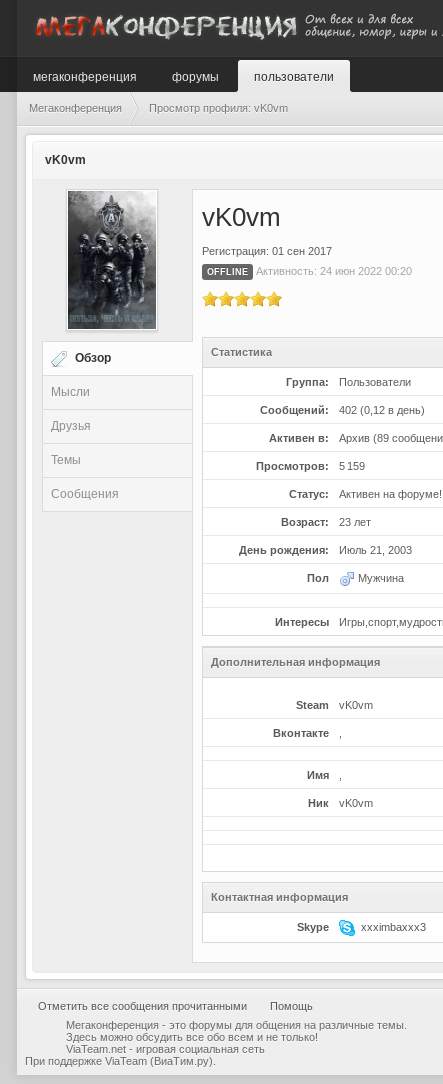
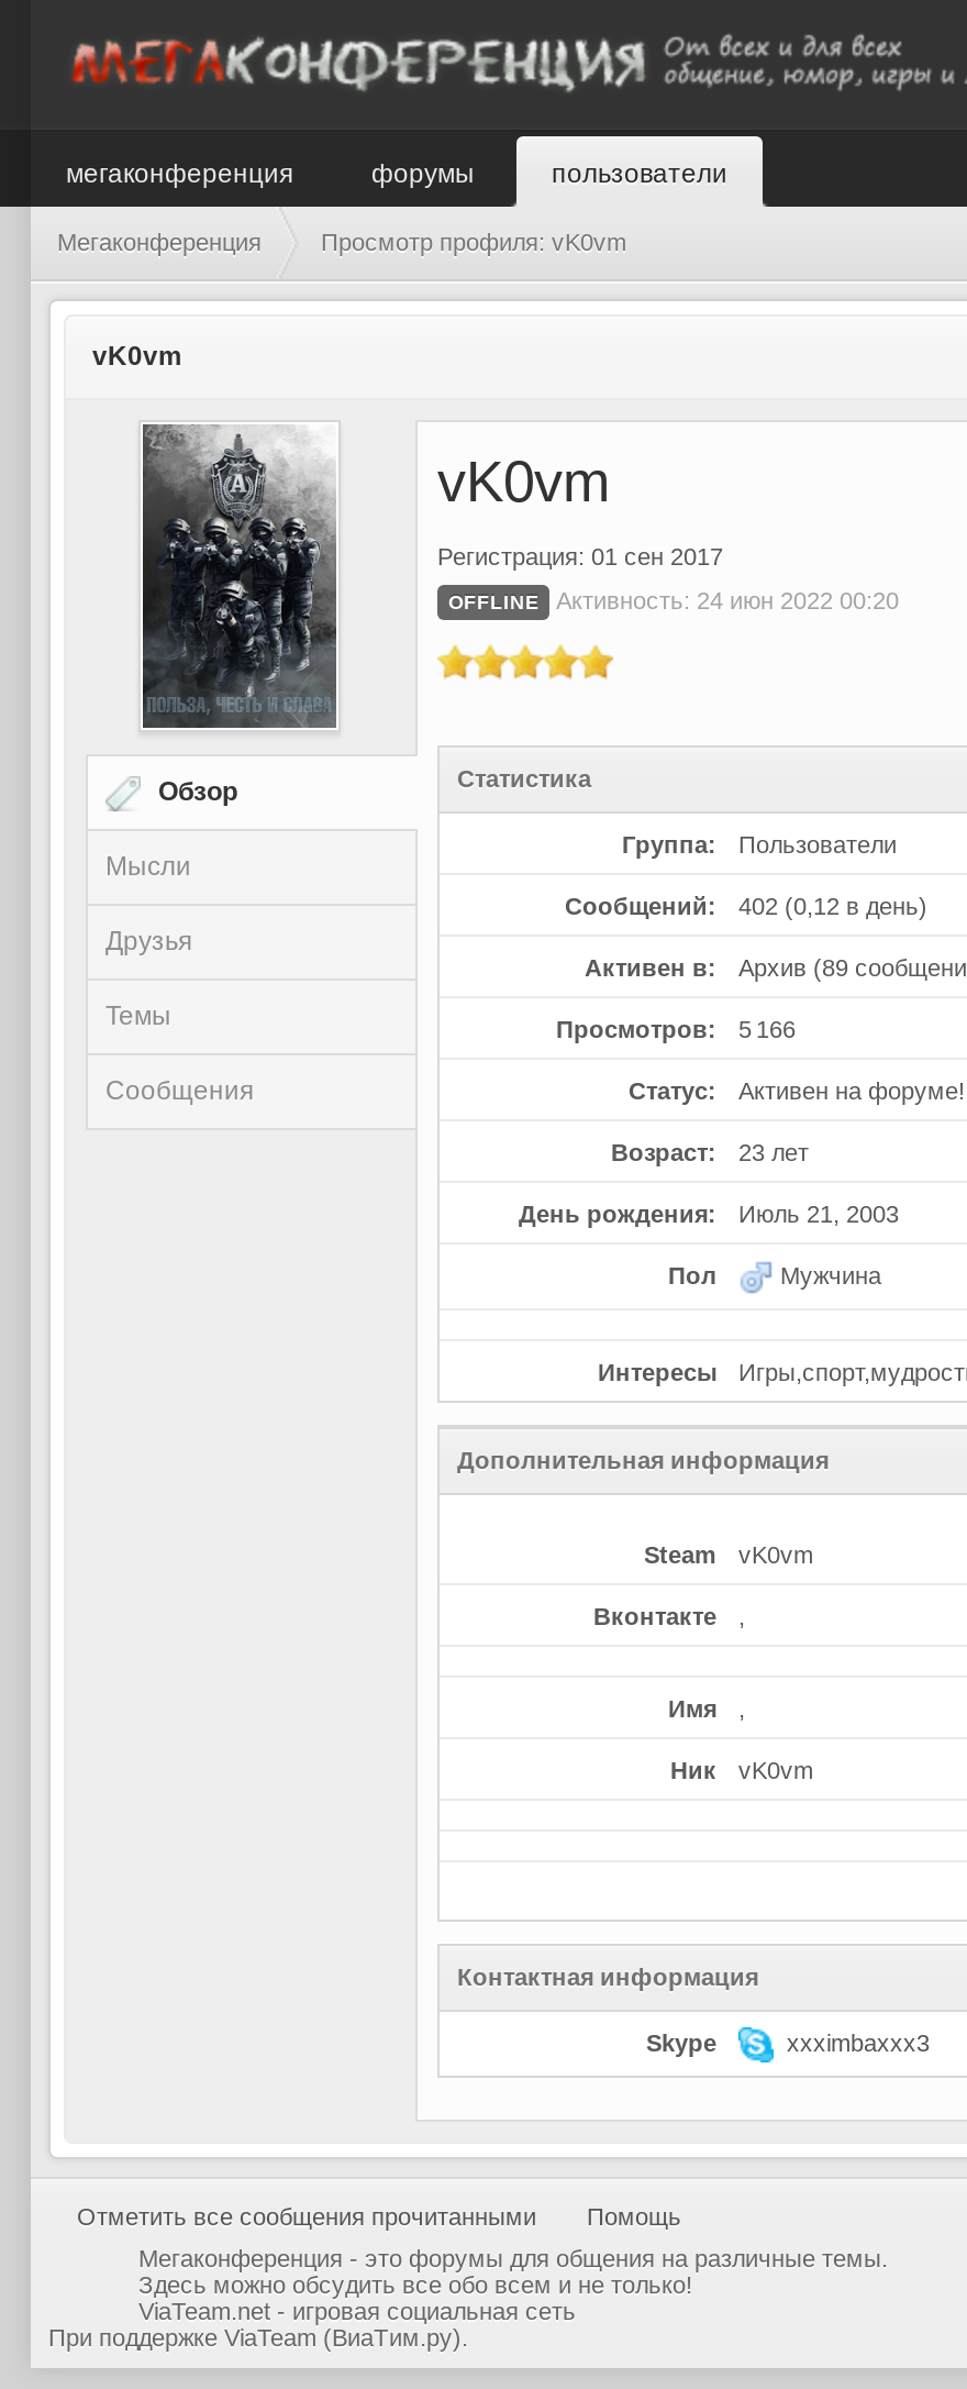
[256,460,365,472] Просмотров: 5 159 -> [556,1016,796,1042] Просмотров: 5 166

